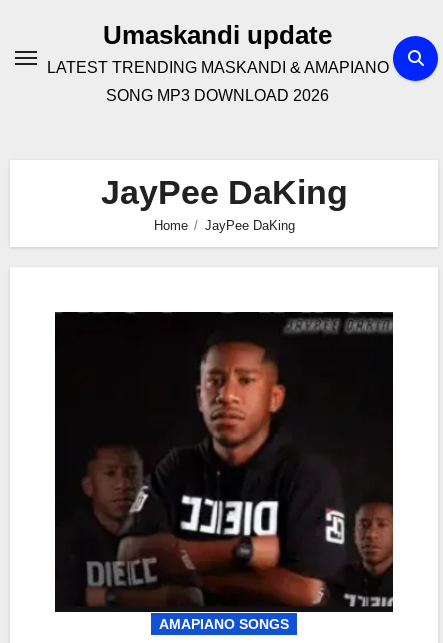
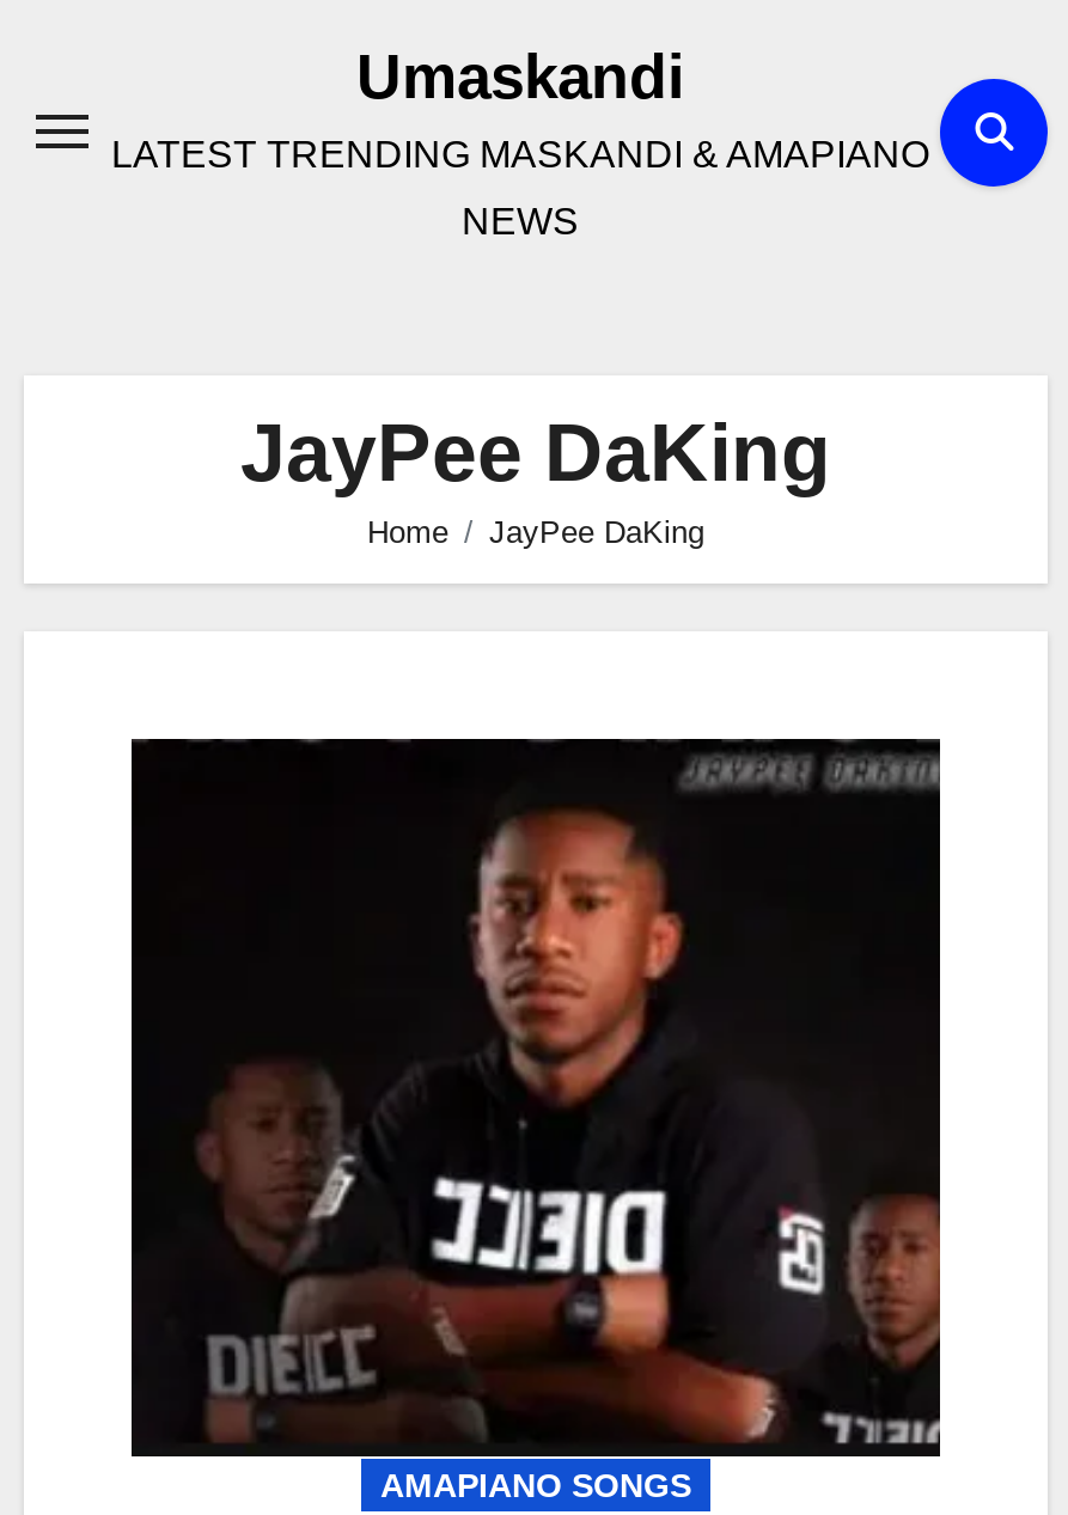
[103,20,332,50] Umaskandi update -> [356,41,684,112] Umaskandi
[106,87,329,104] SONG MP3 DOWNLOAD 2026 -> [462,201,579,242] NEWS

